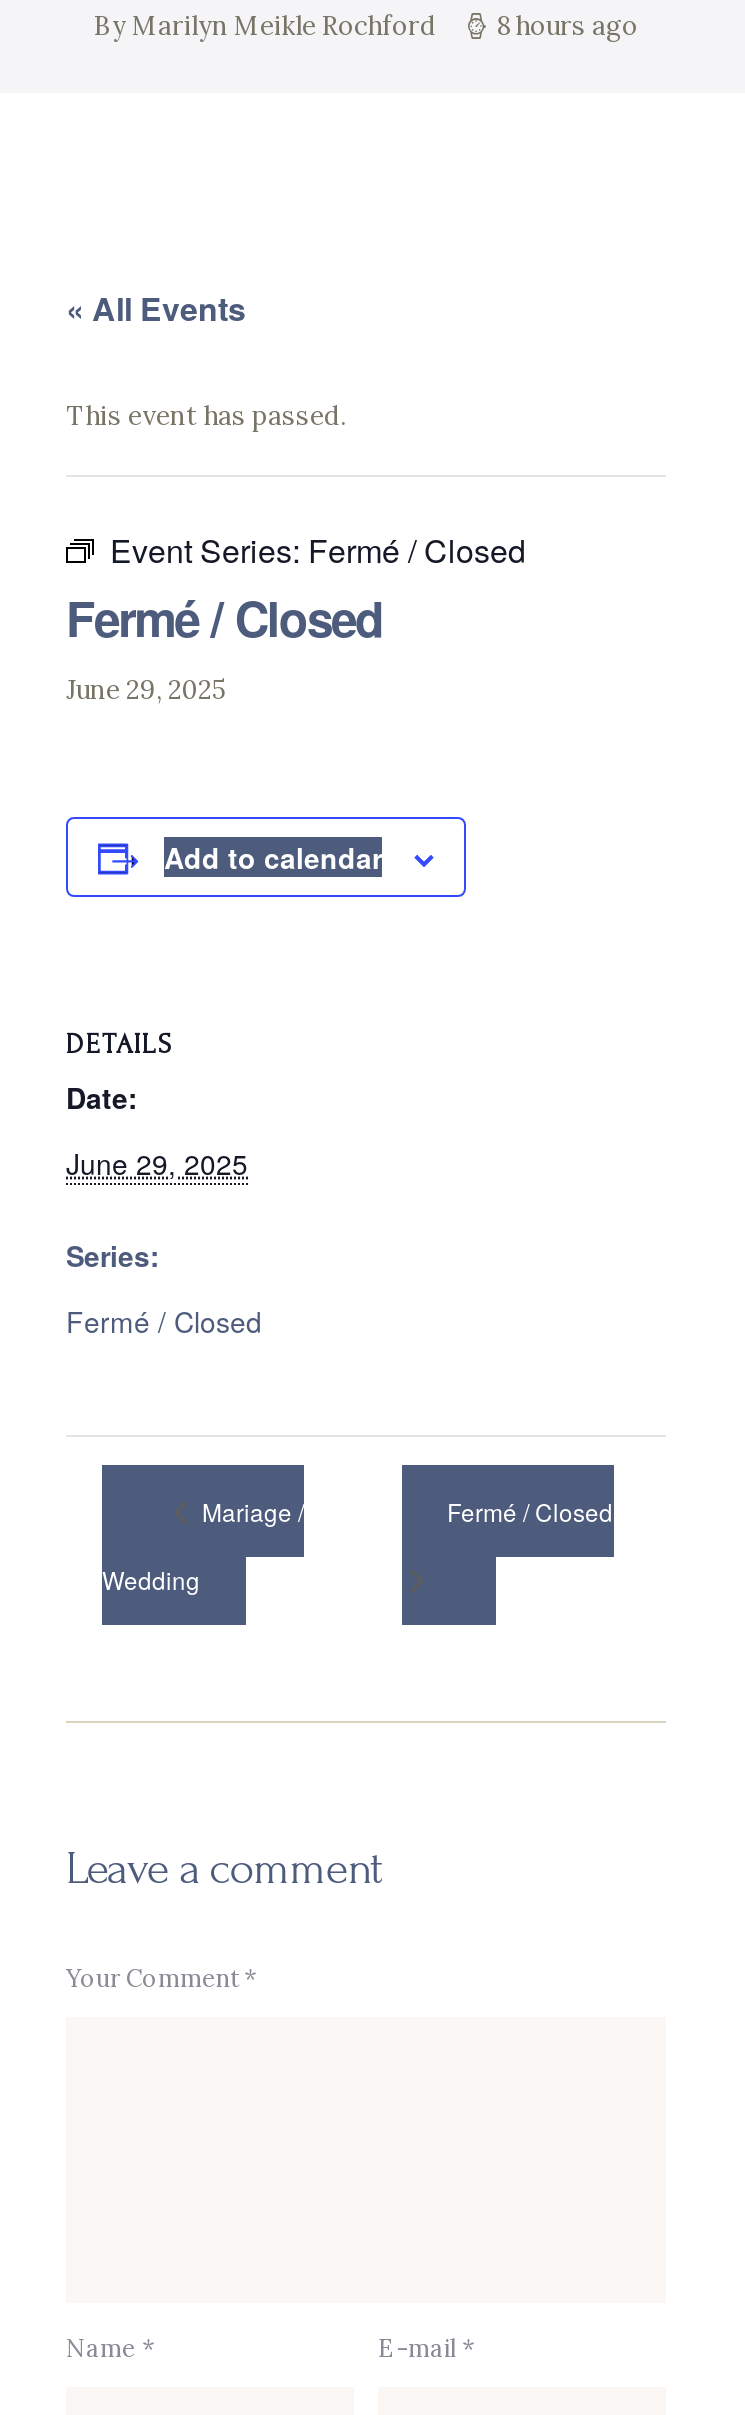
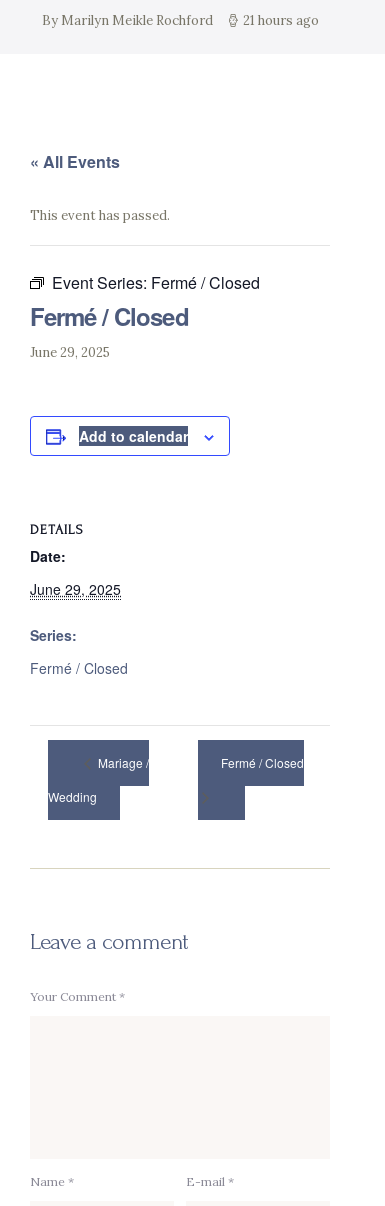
[94,9,638,43] By Marilyn Meikle Rochford 8 hours ago -> [41,12,318,29] By Marilyn Meikle Rochford 21 hours ago

